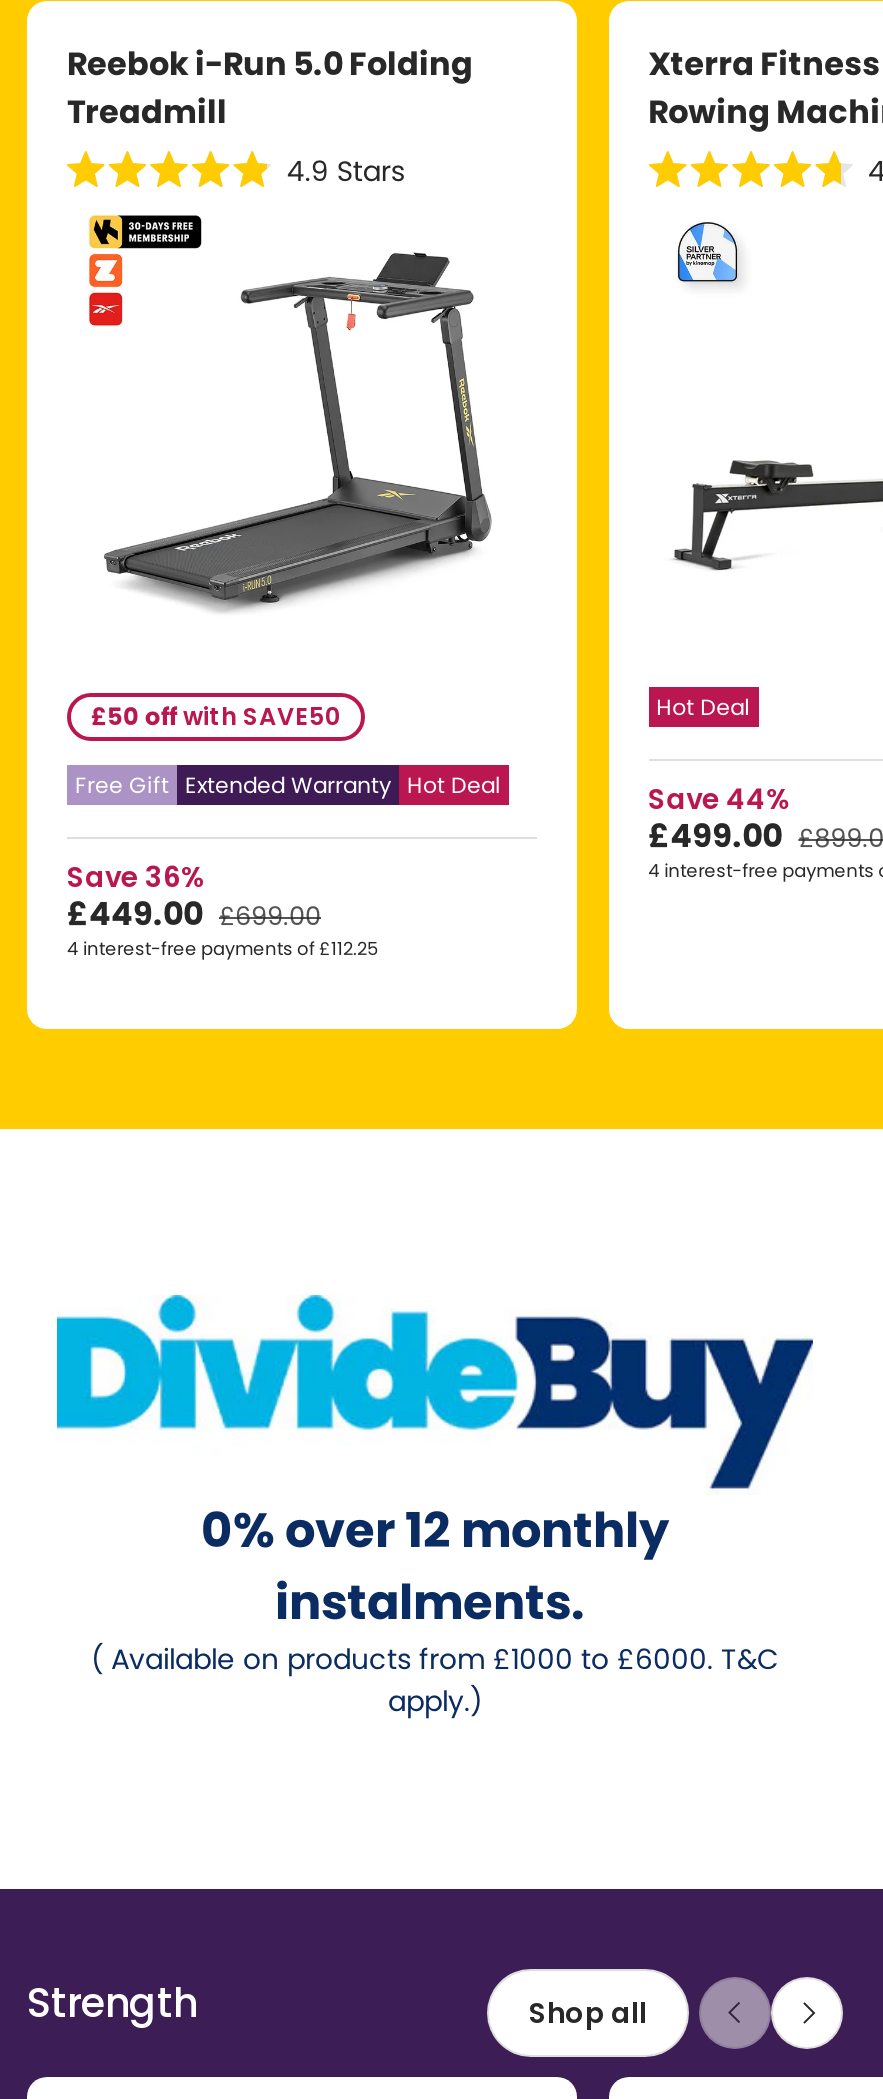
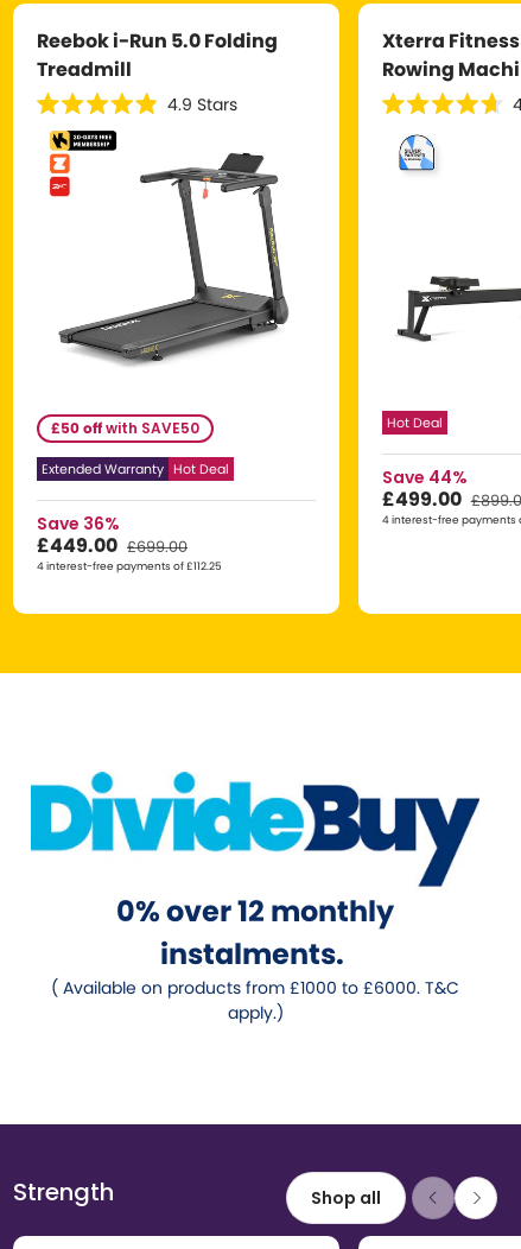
[75,769,501,801] Free Gift Extended Warranty Hot Deal -> [42,459,229,478] Extended Warranty Hot Deal

